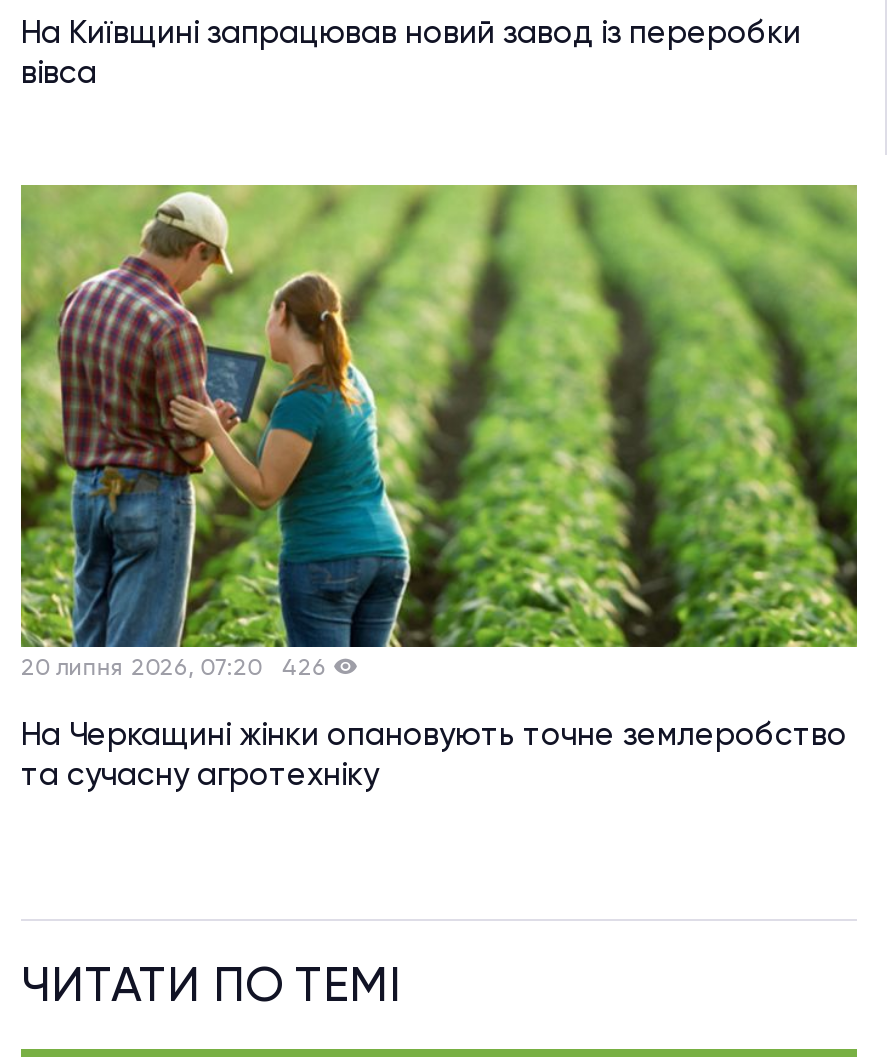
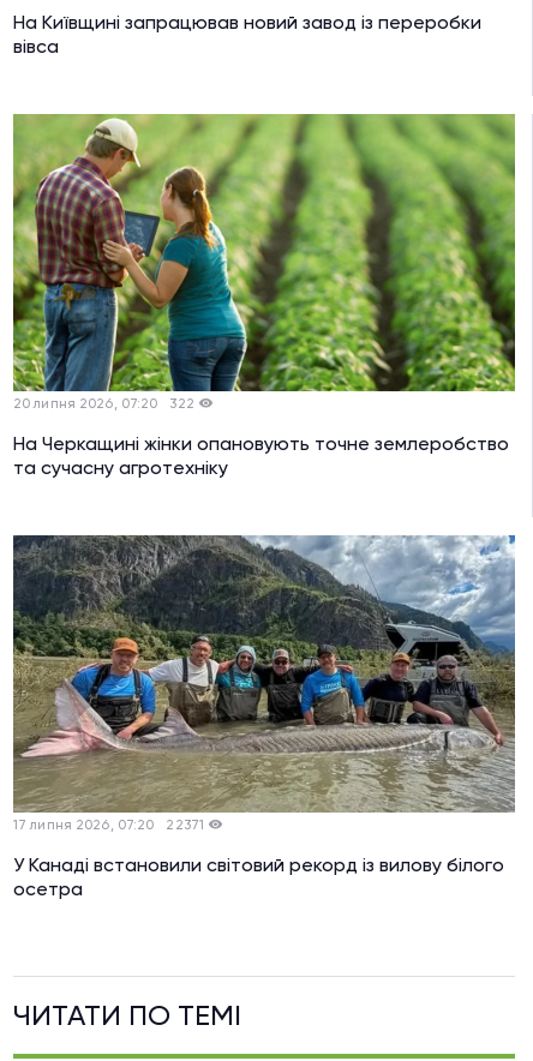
[21,653,327,681] 20 липня 2026, 07:20 426 -> [13,395,194,411] 20 липня 2026, 07:20 322
none -> [12,534,516,900] [image] | 17 липня 2026, 07:20 | 22371 | У Канаді встановили світовий рекорд із вилову білого | осетра

